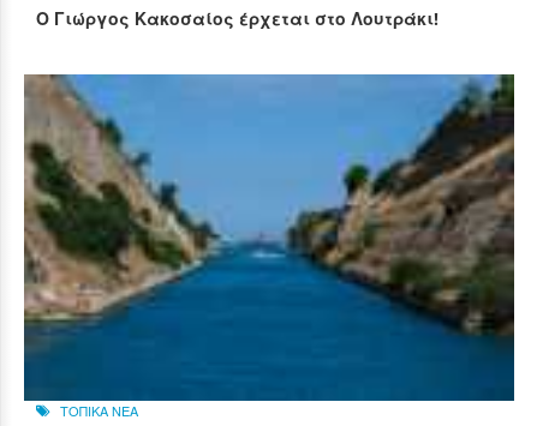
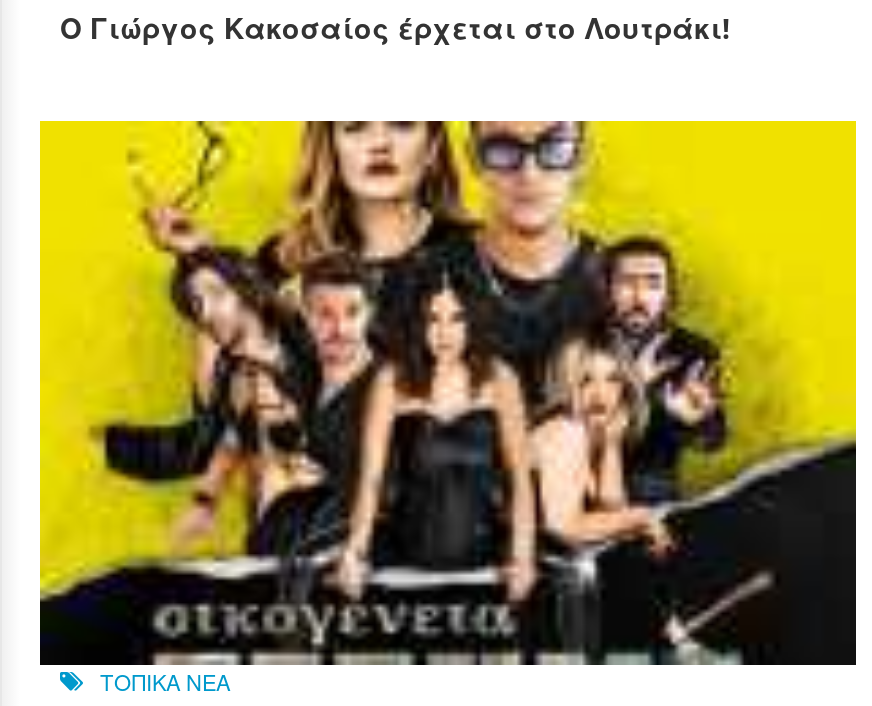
[23,73,515,402] [image] -> [38,119,858,667] [image]

